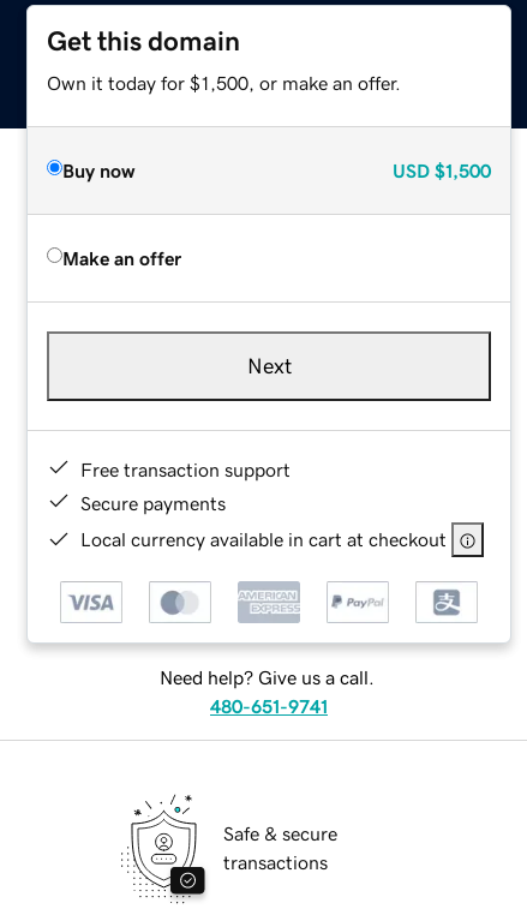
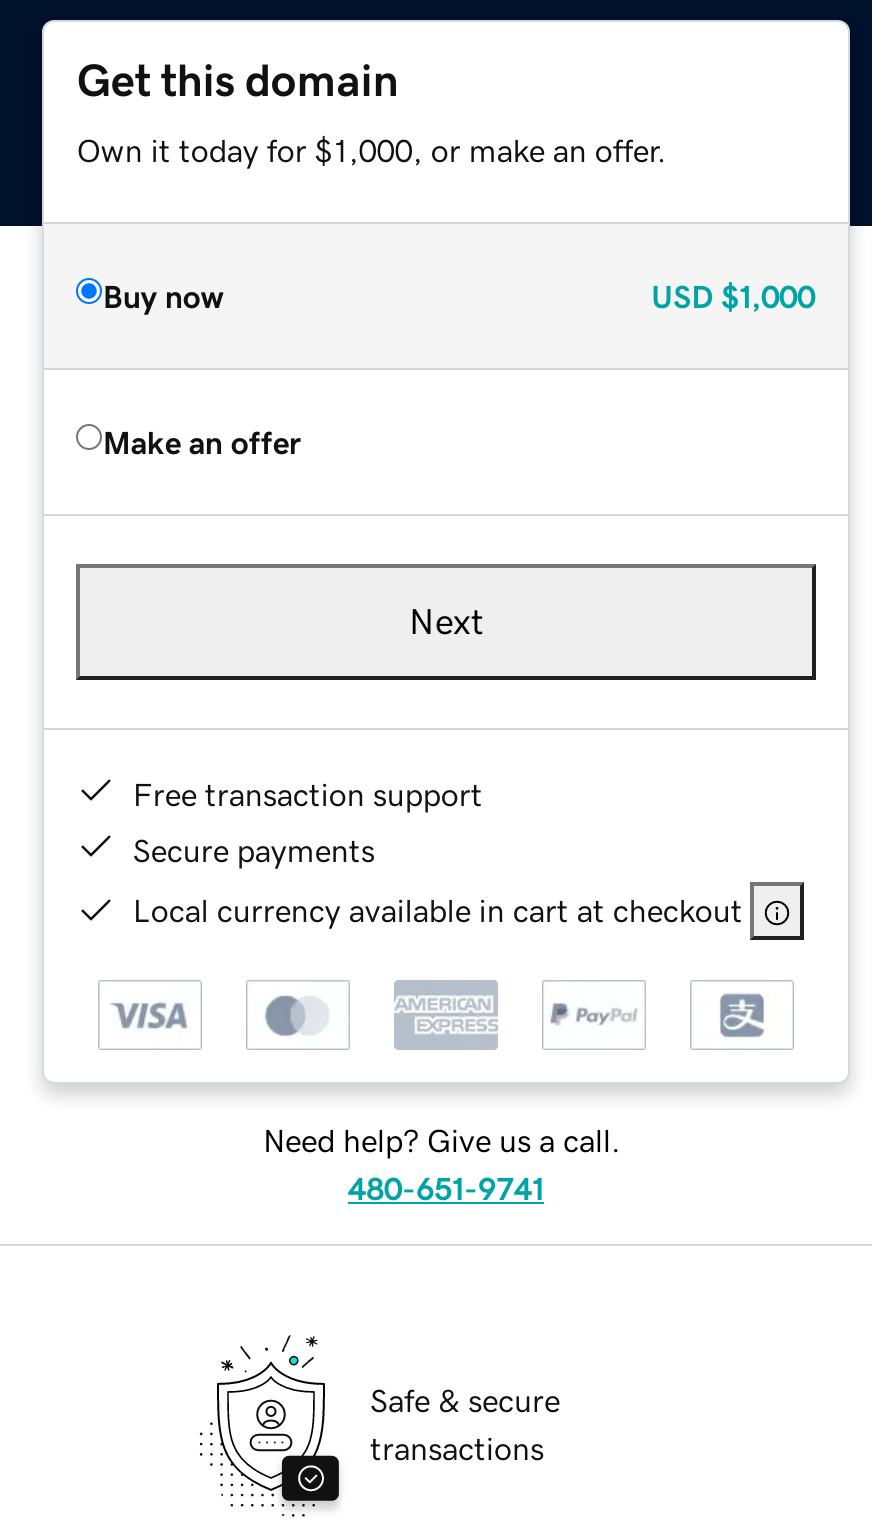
[47,73,401,92] Own it today for $1,500, or make an offer. -> [77,133,667,165] Own it today for $1,000, or make an offer.
[392,160,491,180] USD $1,500 -> [651,279,815,311] USD $1,000

